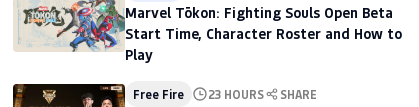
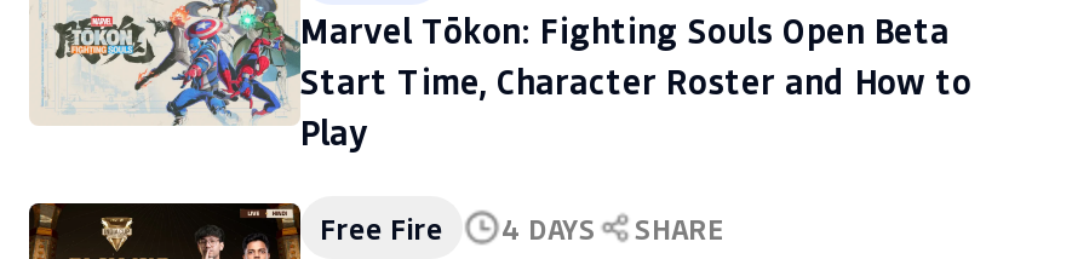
[133,86,317,102] Free Fire 23 HOURS SHARE -> [320,209,724,248] Free Fire 4 DAYS SHARE

